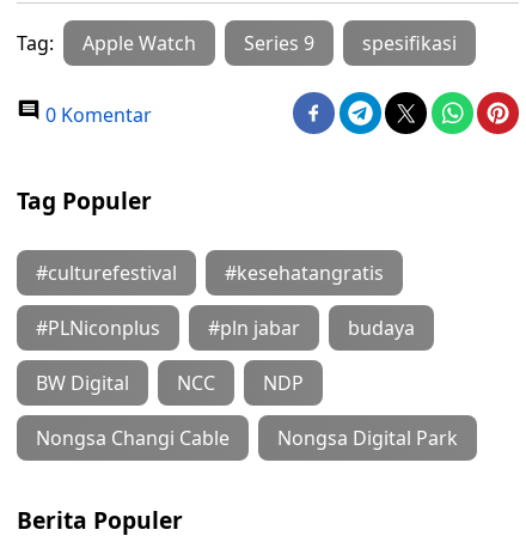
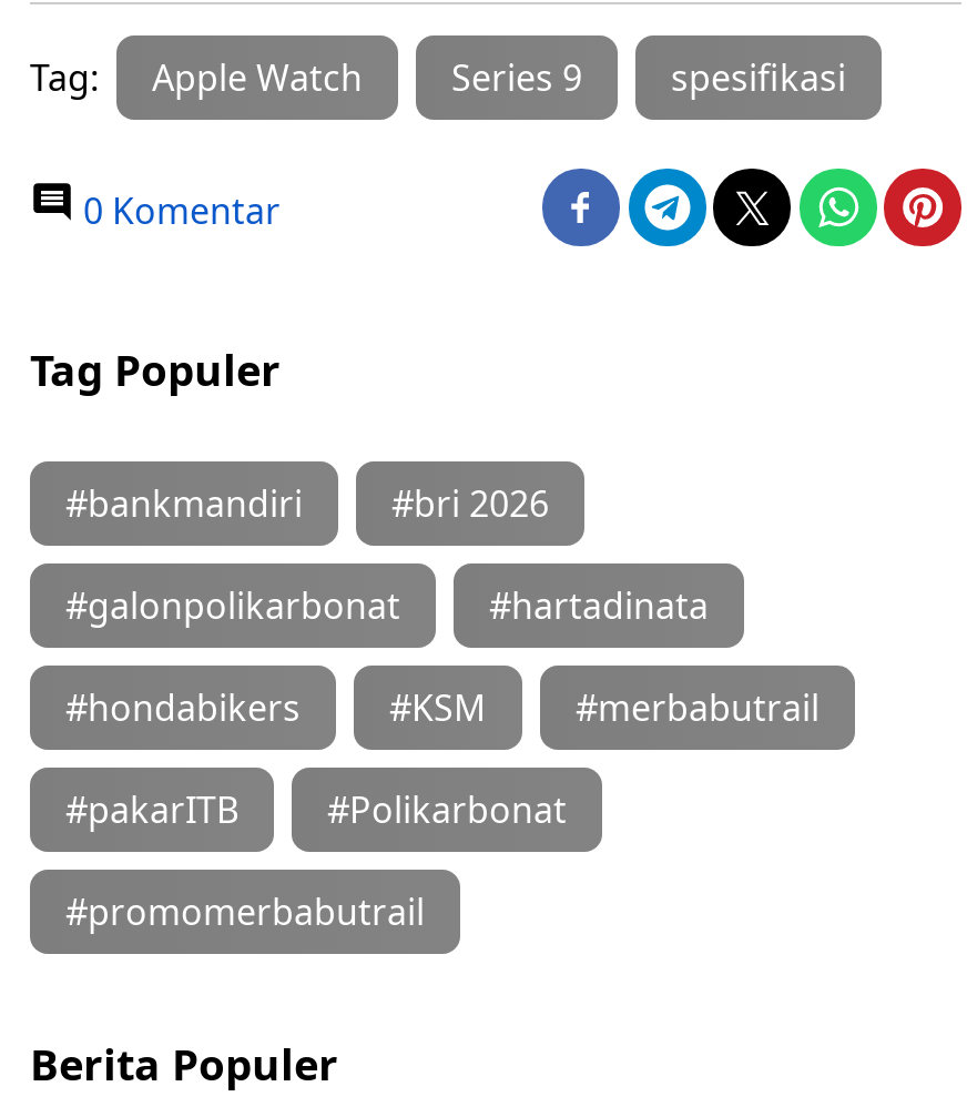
[36,260,458,451] #culturefestival | #kesehatangratis | #PLNiconplus | #pln jabar | budaya | BW Digital | NCC | NDP | Nongsa Changi Cable | Nongsa Digital Park -> [65,479,820,936] #bankmandiri | #bri 2026 | #galonpolikarbonat | #hartadinata | #hondabikers | #KSM | #merbabutrail | #pakarITB | #Polikarbonat | #promomerbabutrail

